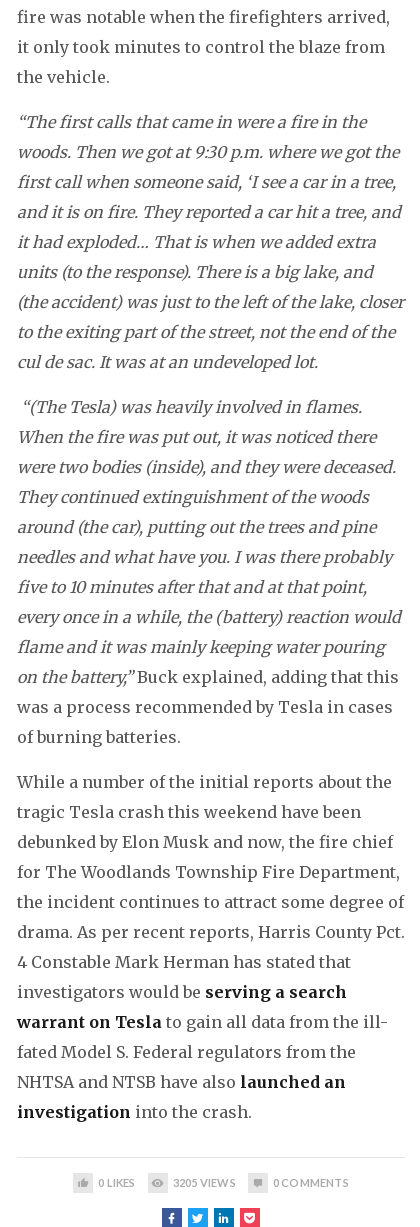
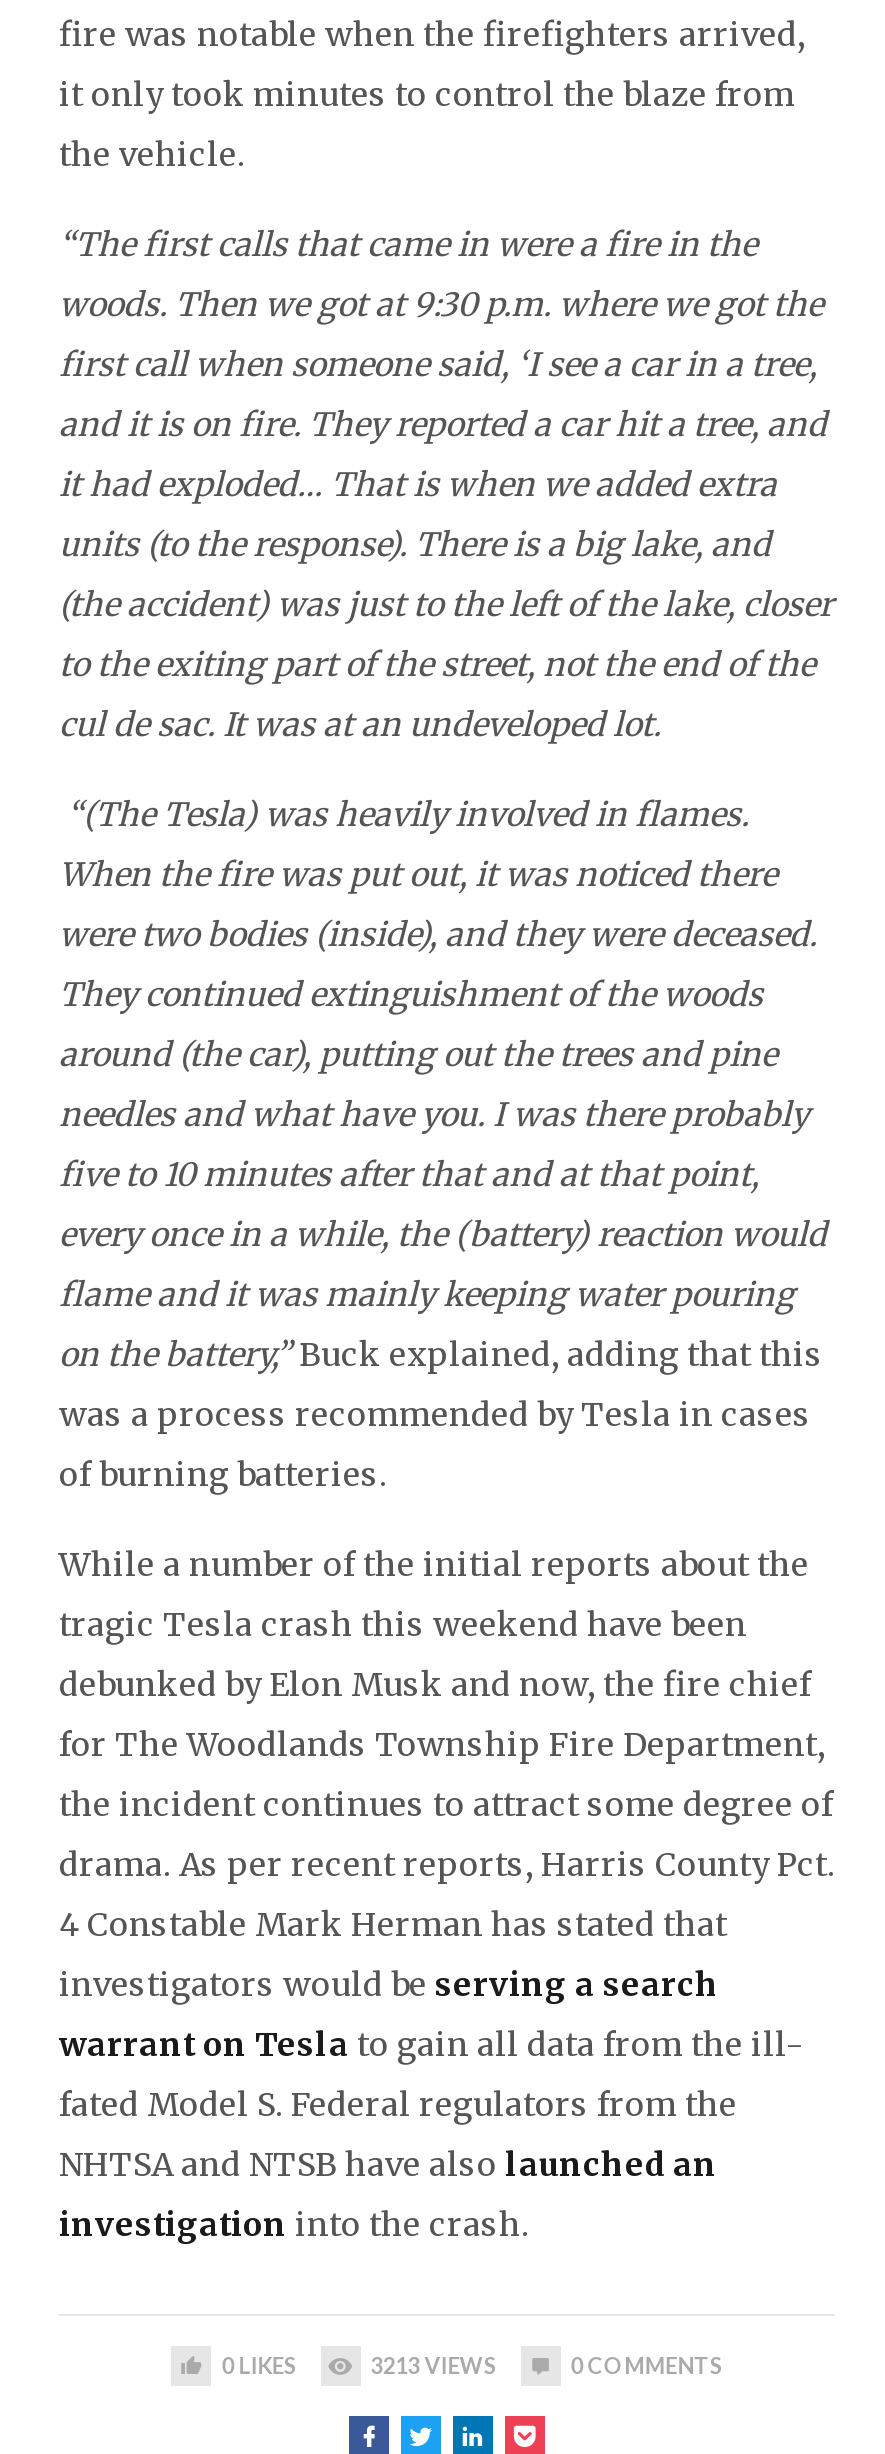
[173,1176,236,1189] 3205 VIEWS -> [370,2352,496,2378] 3213 VIEWS

